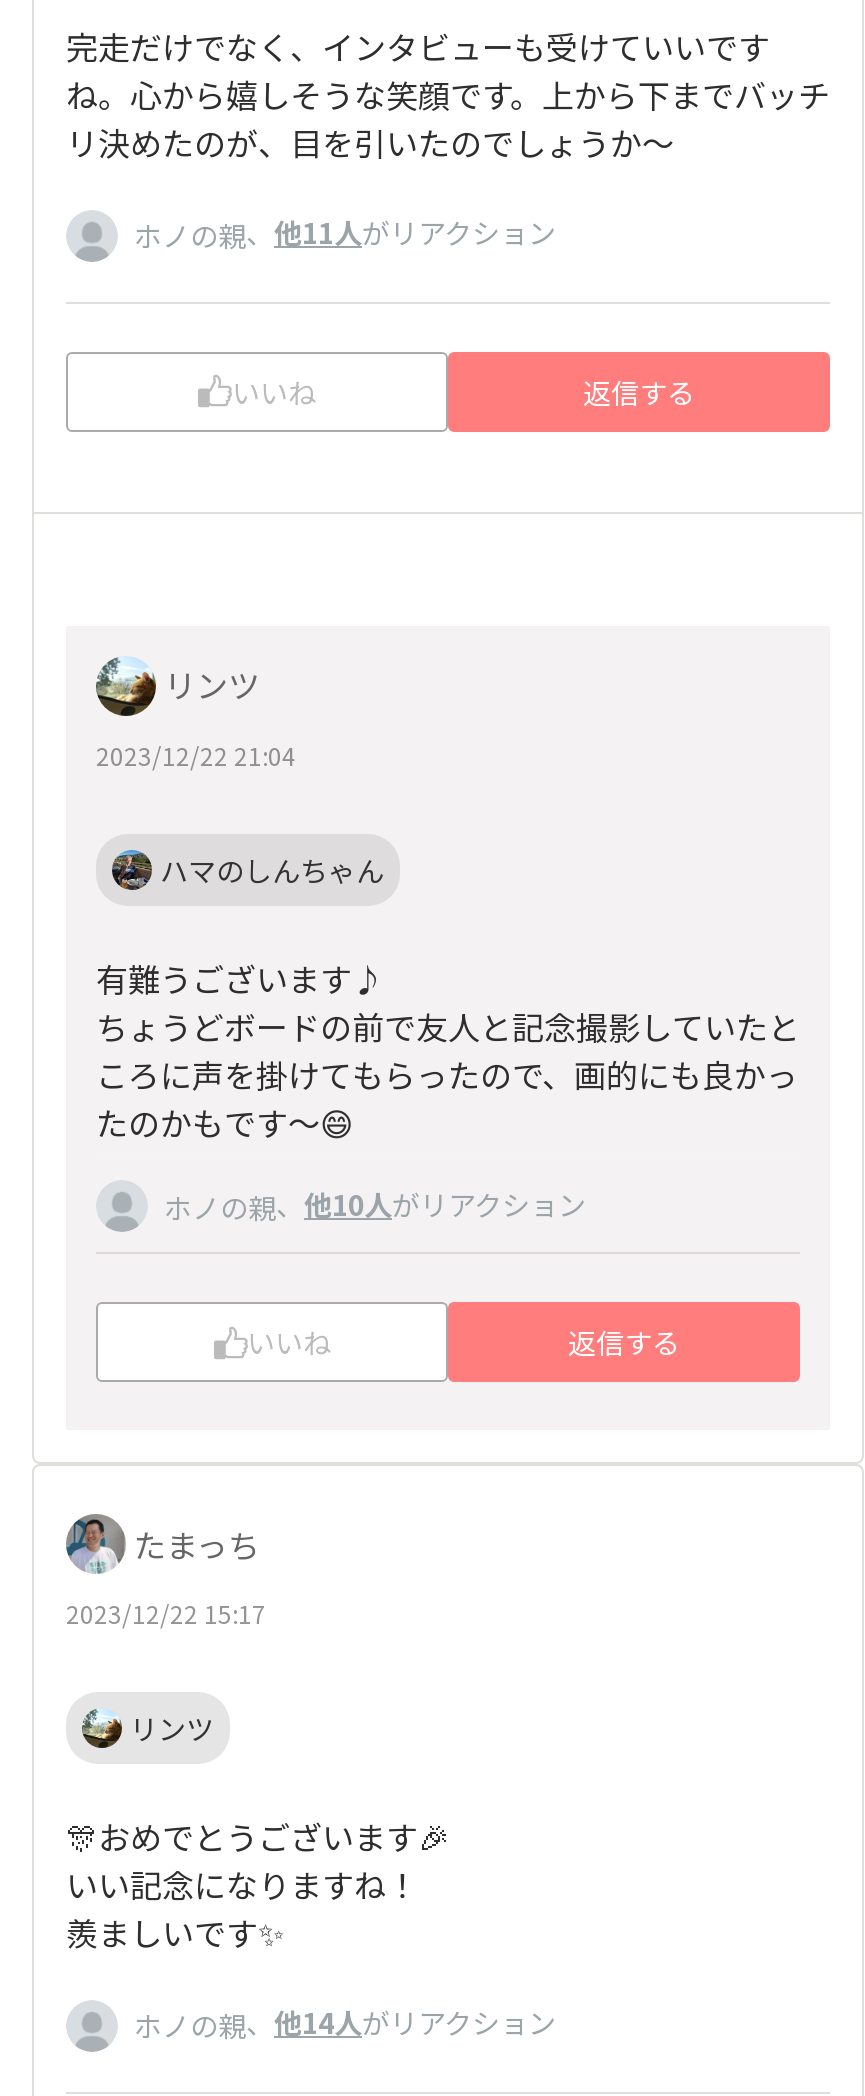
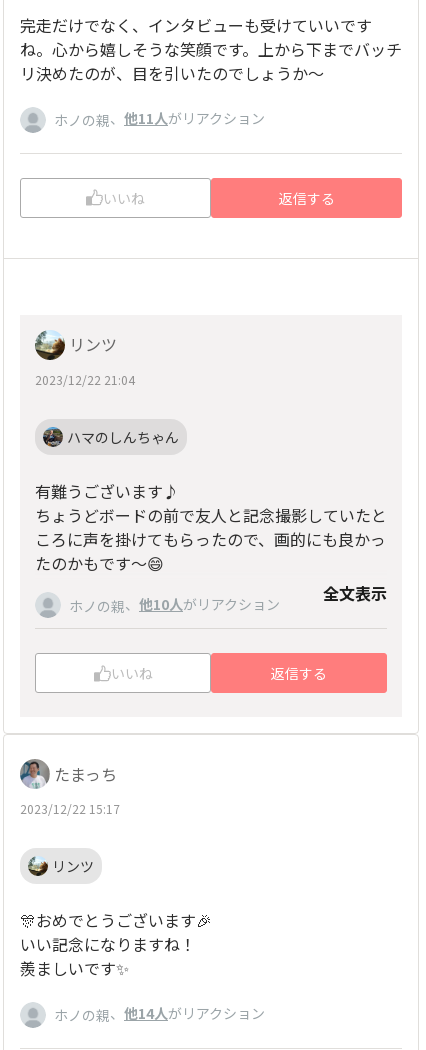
none -> [323,580,387,604] 全文表示

